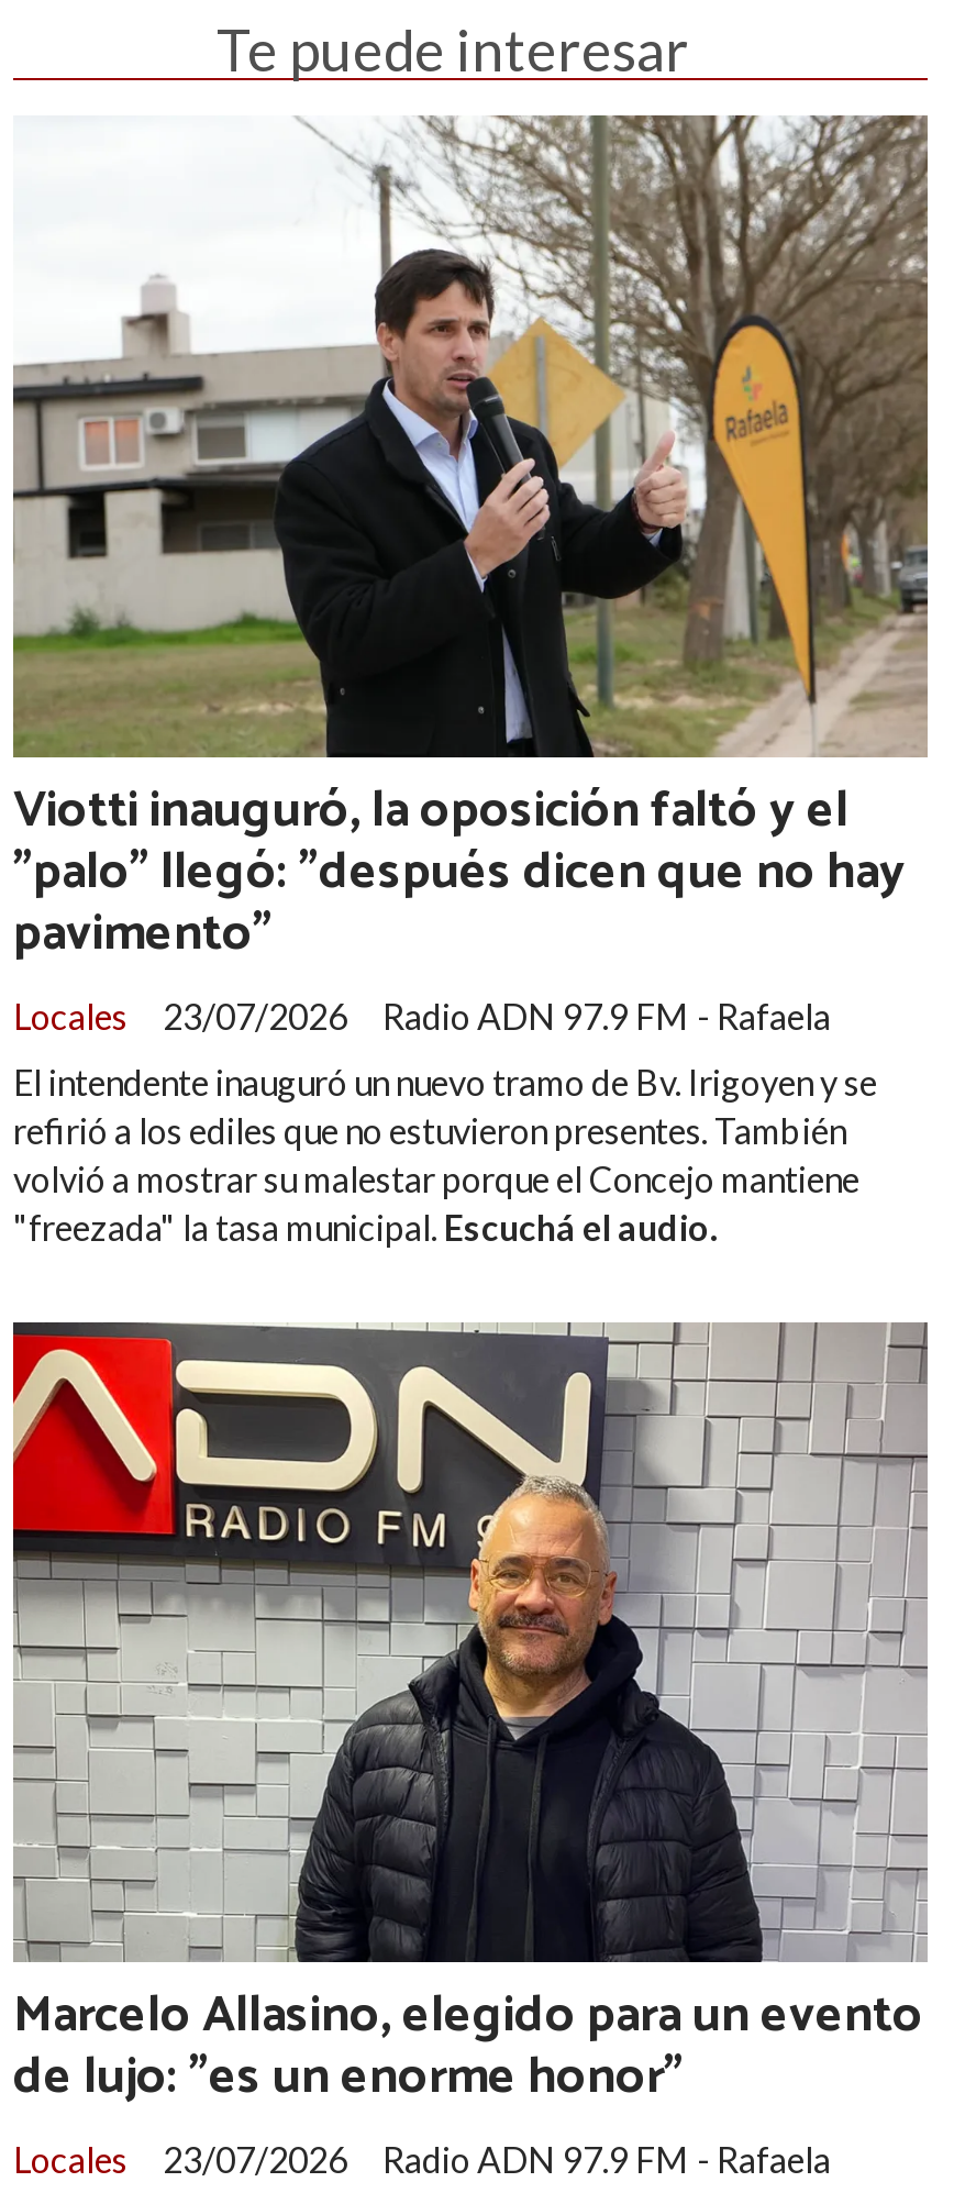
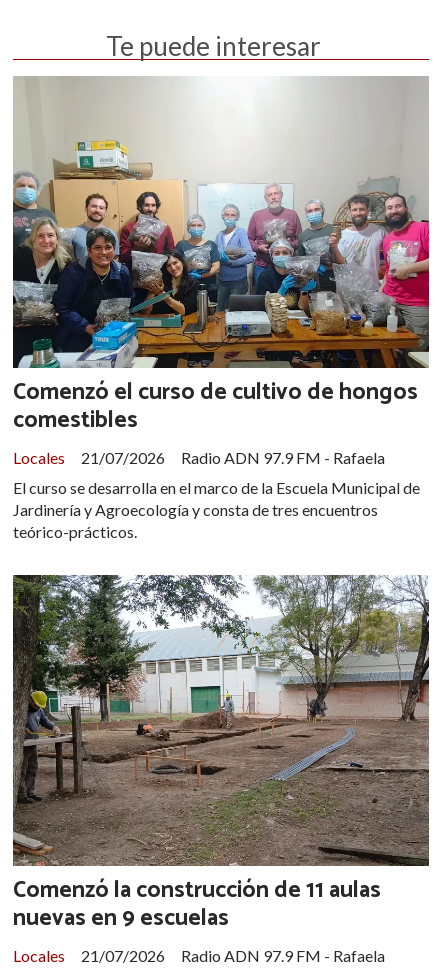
[11,113,930,975] [image] | Viotti inauguró, la oposición faltó y el | "palo" llegó: "después dicen que no hay | pavimento" -> [12,76,430,439] [image] | Comenzó el curso de cultivo de hongos | comestibles
[13,994,831,1036] Locales 23/07/2026 Radio ADN 97.9 FM - Rafaela -> [13,448,385,467] Locales 21/07/2026 Radio ADN 97.9 FM - Rafaela
[13,1060,877,1247] El intendente inauguró un nuevo tramo de Bv. Irigoyen y se | refirió a los ediles que no estuvieron presentes. También | volvió a mostrar su malestar porque el Concejo mantiene | "freezada" la tasa municipal. Escuchá el audio. -> [13,478,420,541] El curso se desarrolla en el marco de la Escuela Municipal de | Jardinería y Agroecología y consta de tres encuentros | teórico-prácticos.
[11,1322,928,2119] [image] | Marcelo Allasino, elegido para un evento | de lujo: "es un enorme honor" -> [12,574,429,937] [image] | Comenzó la construcción de 11 aulas | nuevas en 9 escuelas
[13,2138,831,2179] Locales 23/07/2026 Radio ADN 97.9 FM - Rafaela -> [13,946,385,965] Locales 21/07/2026 Radio ADN 97.9 FM - Rafaela

